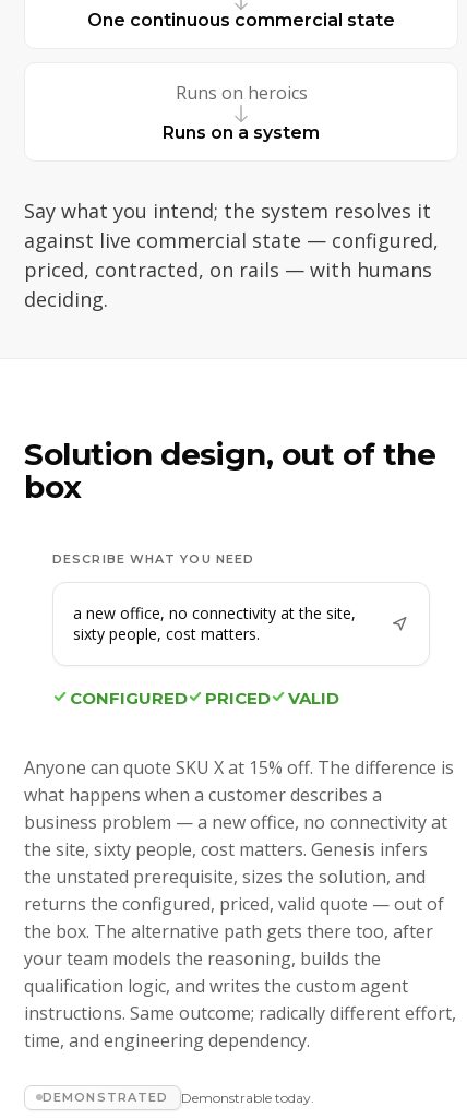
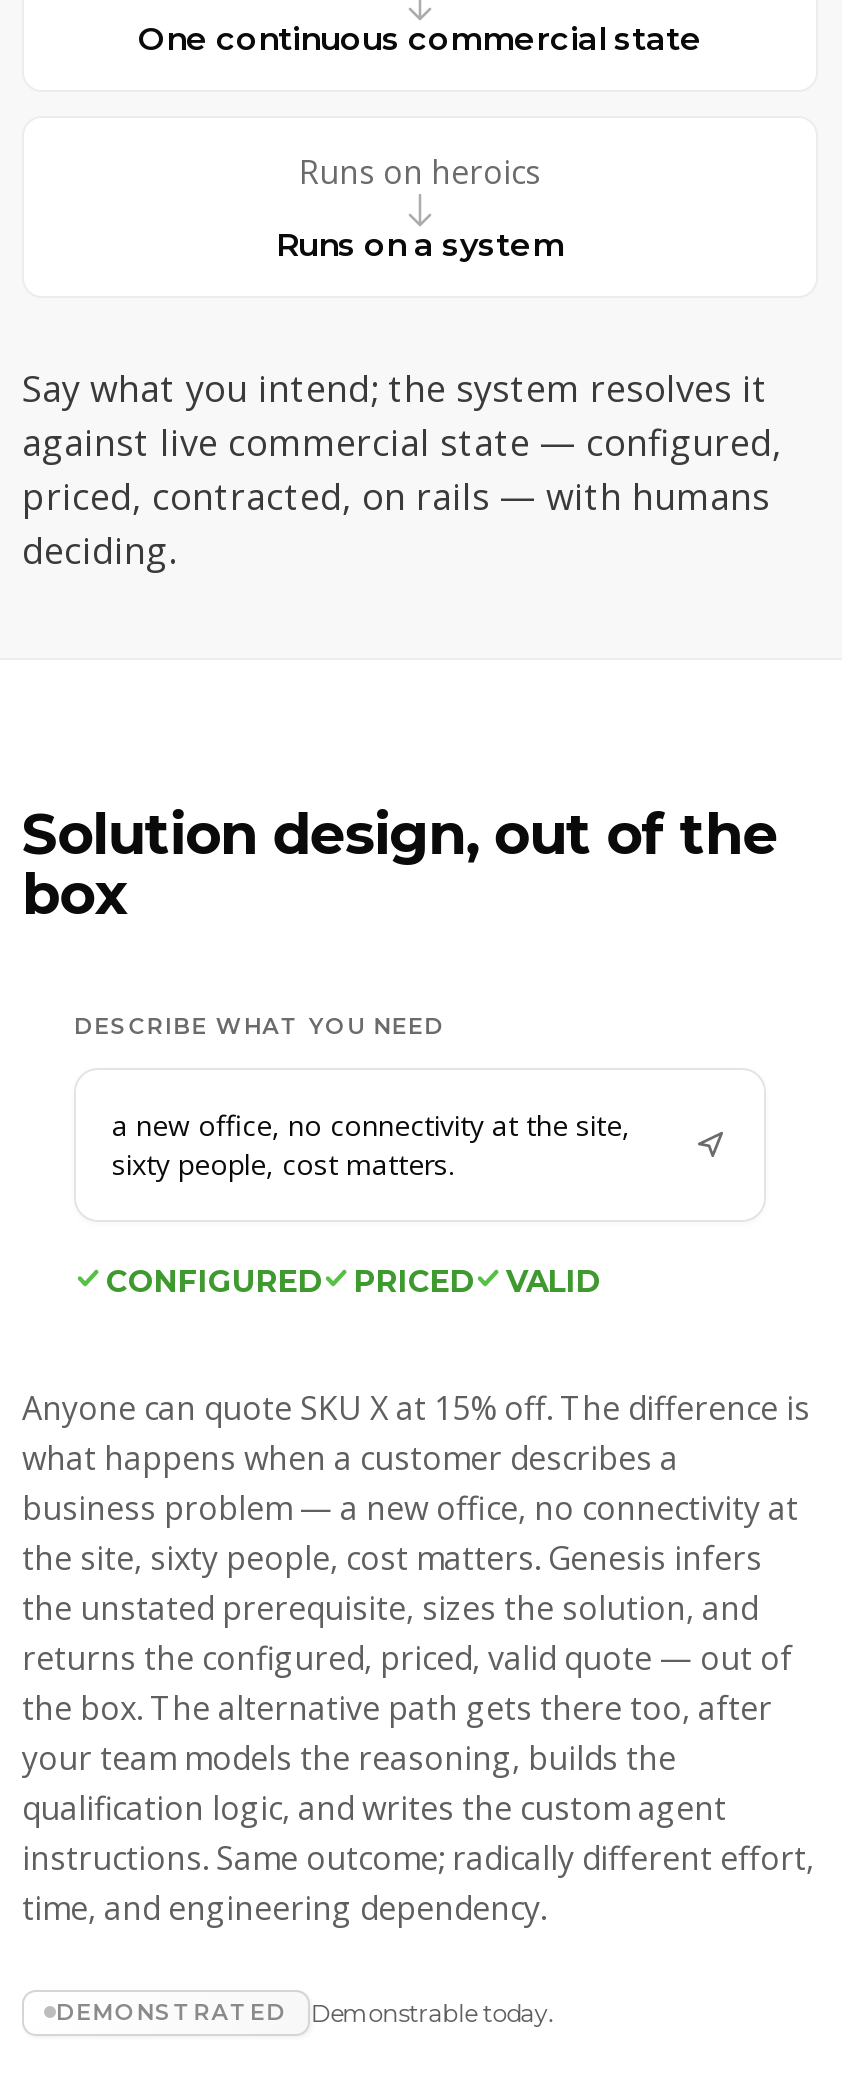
[73,624,260,645] sixty people, cost matters. -> [112,1145,228,1183] sixty peo

